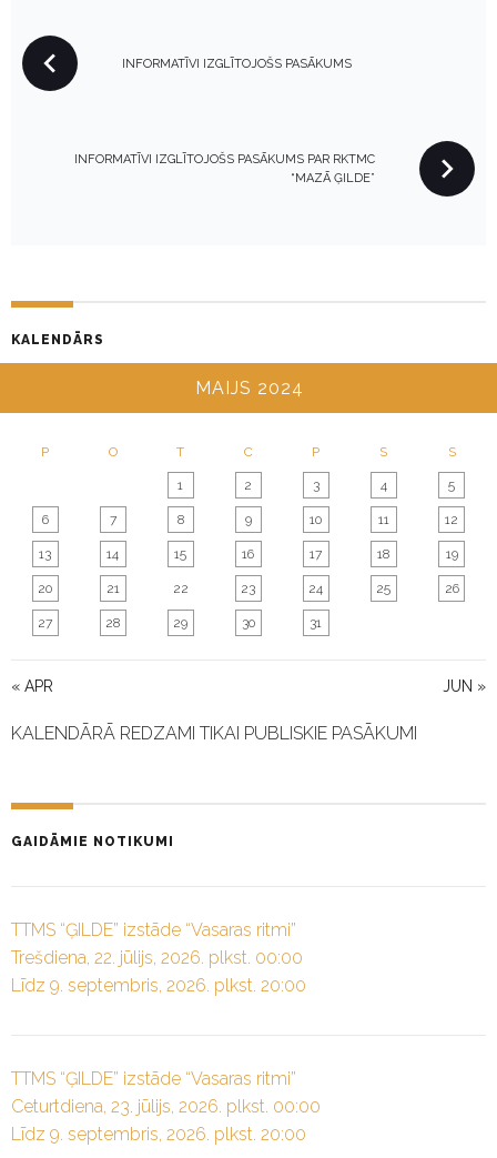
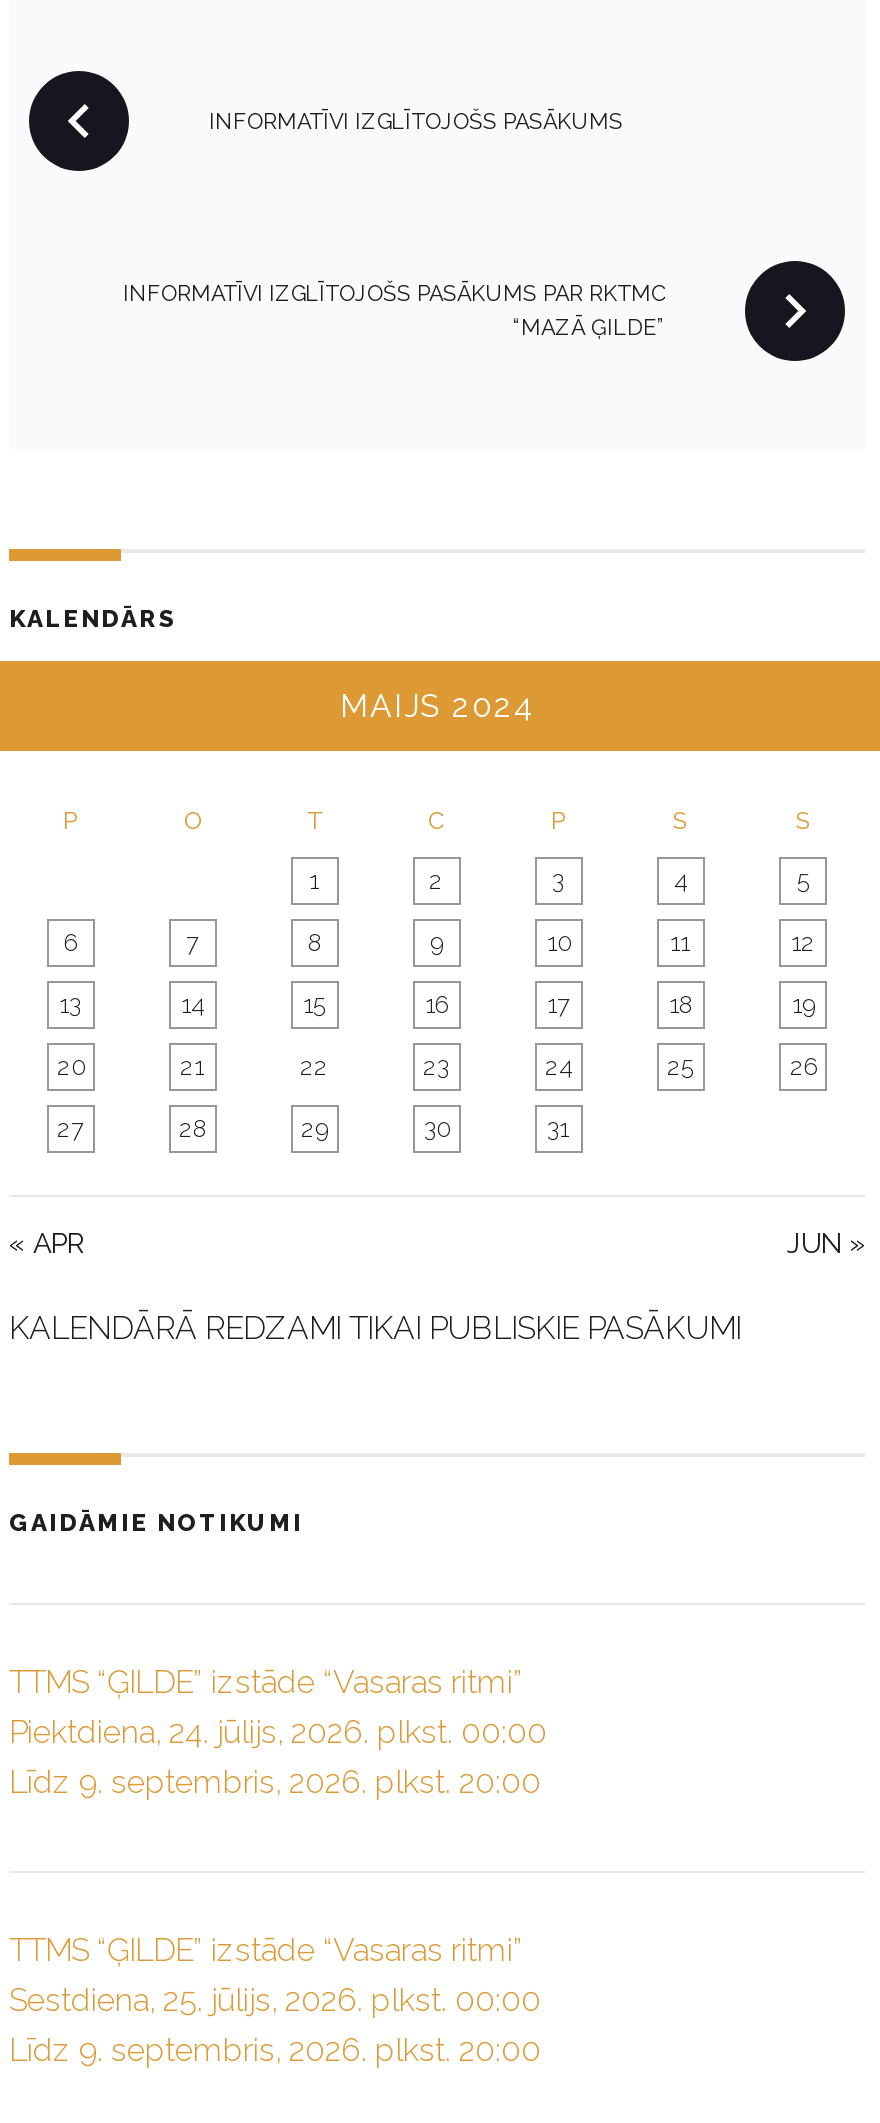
[11,947,303,968] Trešdiena, 22. jūlijs, 2026. plkst. 00:00 -> [9,1713,547,1751] Piektdiena, 24. jūlijs, 2026. plkst. 00:00
[11,1095,321,1117] Ceturtdiena, 23. jūlijs, 2026. plkst. 00:00 -> [9,1980,541,2018] Sestdiena, 25. jūlijs, 2026. plkst. 00:00

